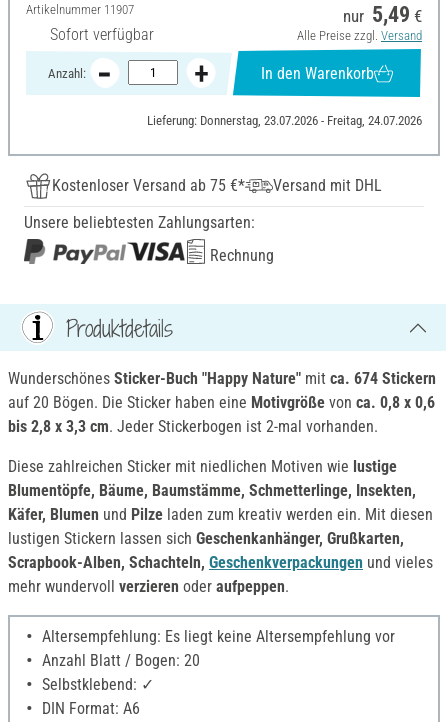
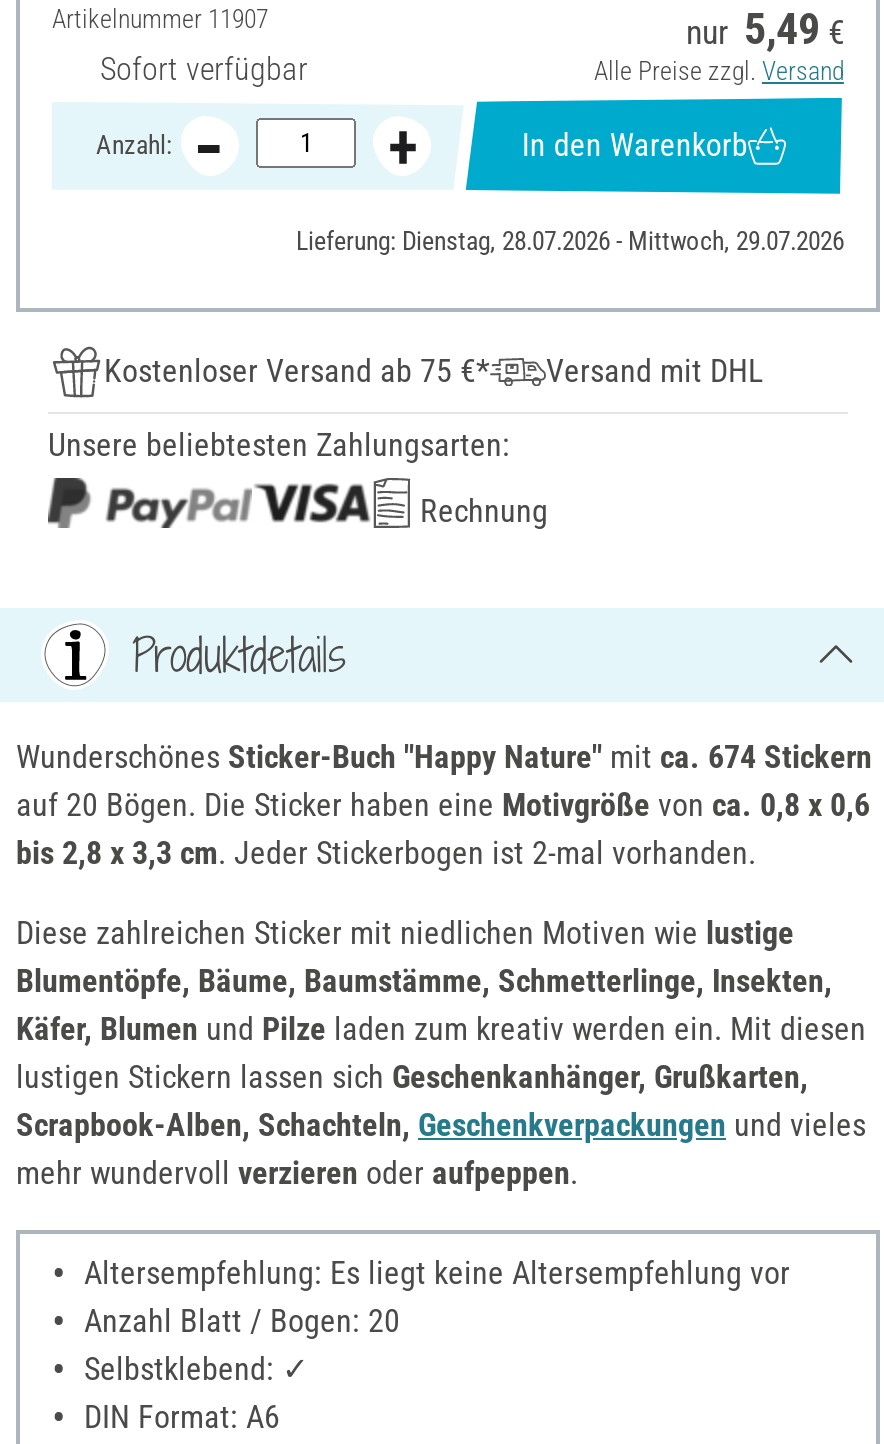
[147,113,422,128] Lieferung: Donnerstag, 23.07.2026 - Freitag, 24.07.2026 -> [296,226,844,256] Lieferung: Dienstag, 28.07.2026 - Mittwoch, 29.07.2026

